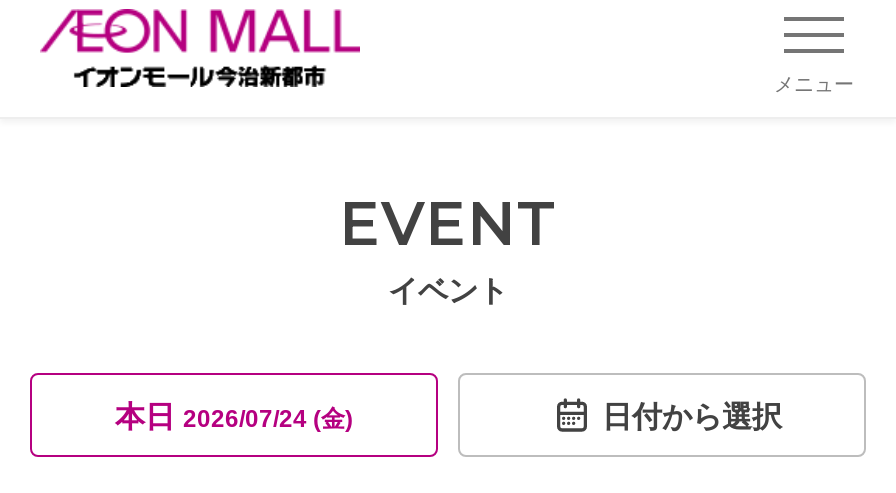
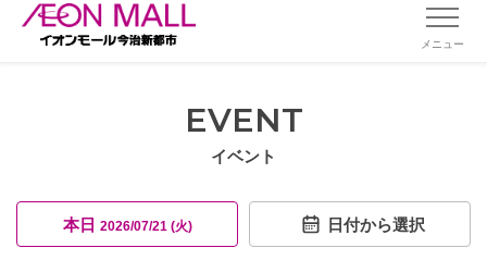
[115,398,353,432] 本日2026/07/24 (金) -> [63,215,192,233] 本日2026/07/21 (火)

